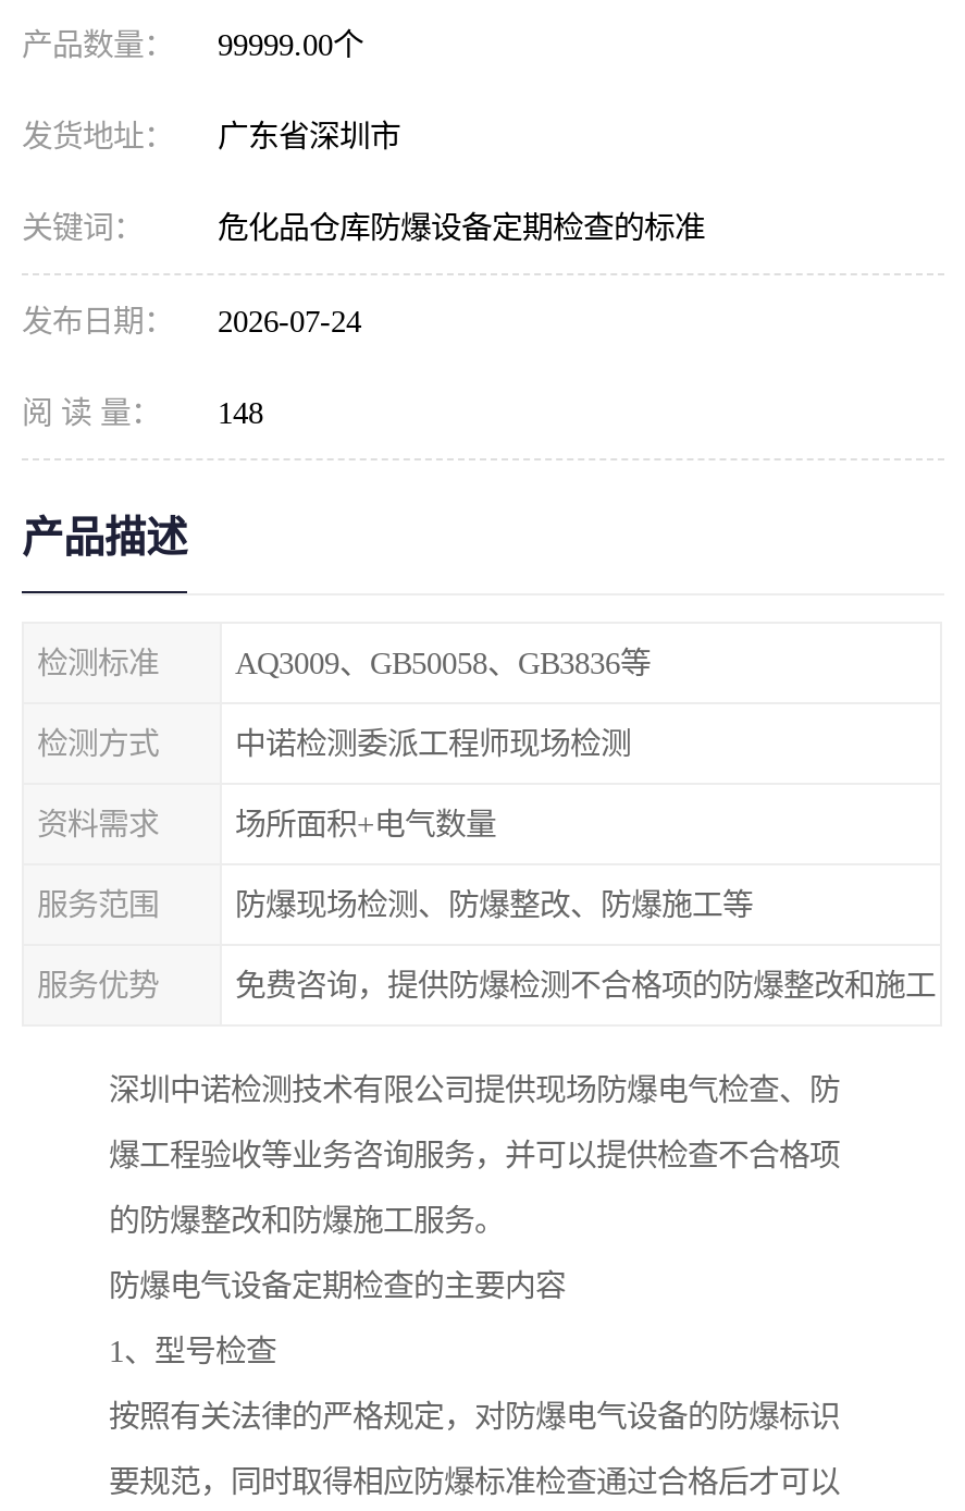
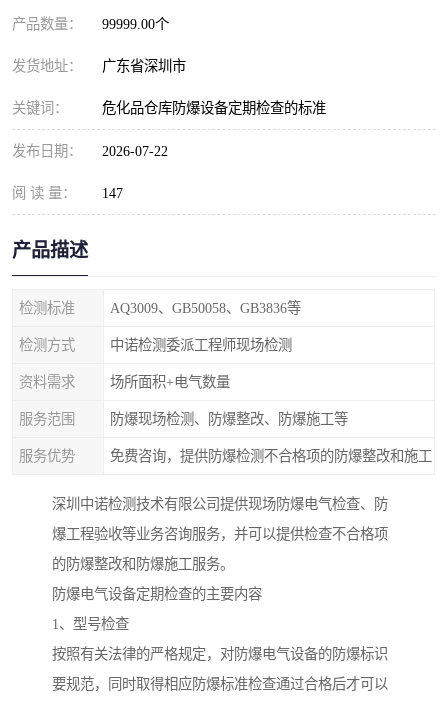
[22,304,361,339] 发布日期： 2026-07-24 -> [12,143,168,159] 发布日期： 2026-07-22
[22,395,263,430] 阅 读 量： 148 -> [12,185,123,201] 阅 读 量： 147

